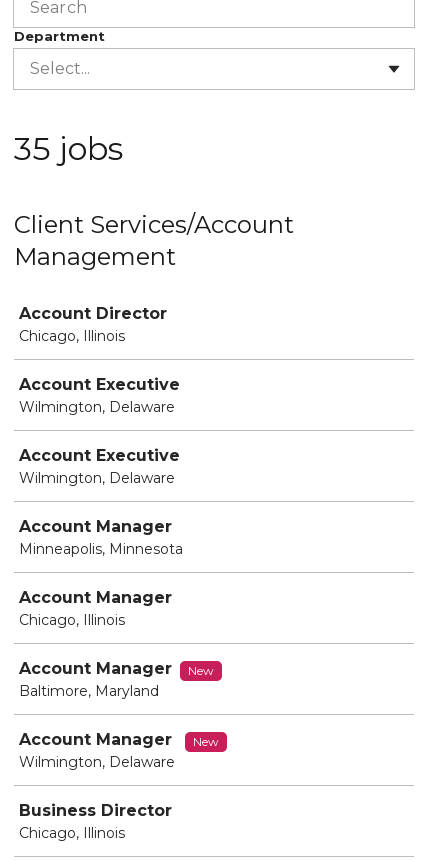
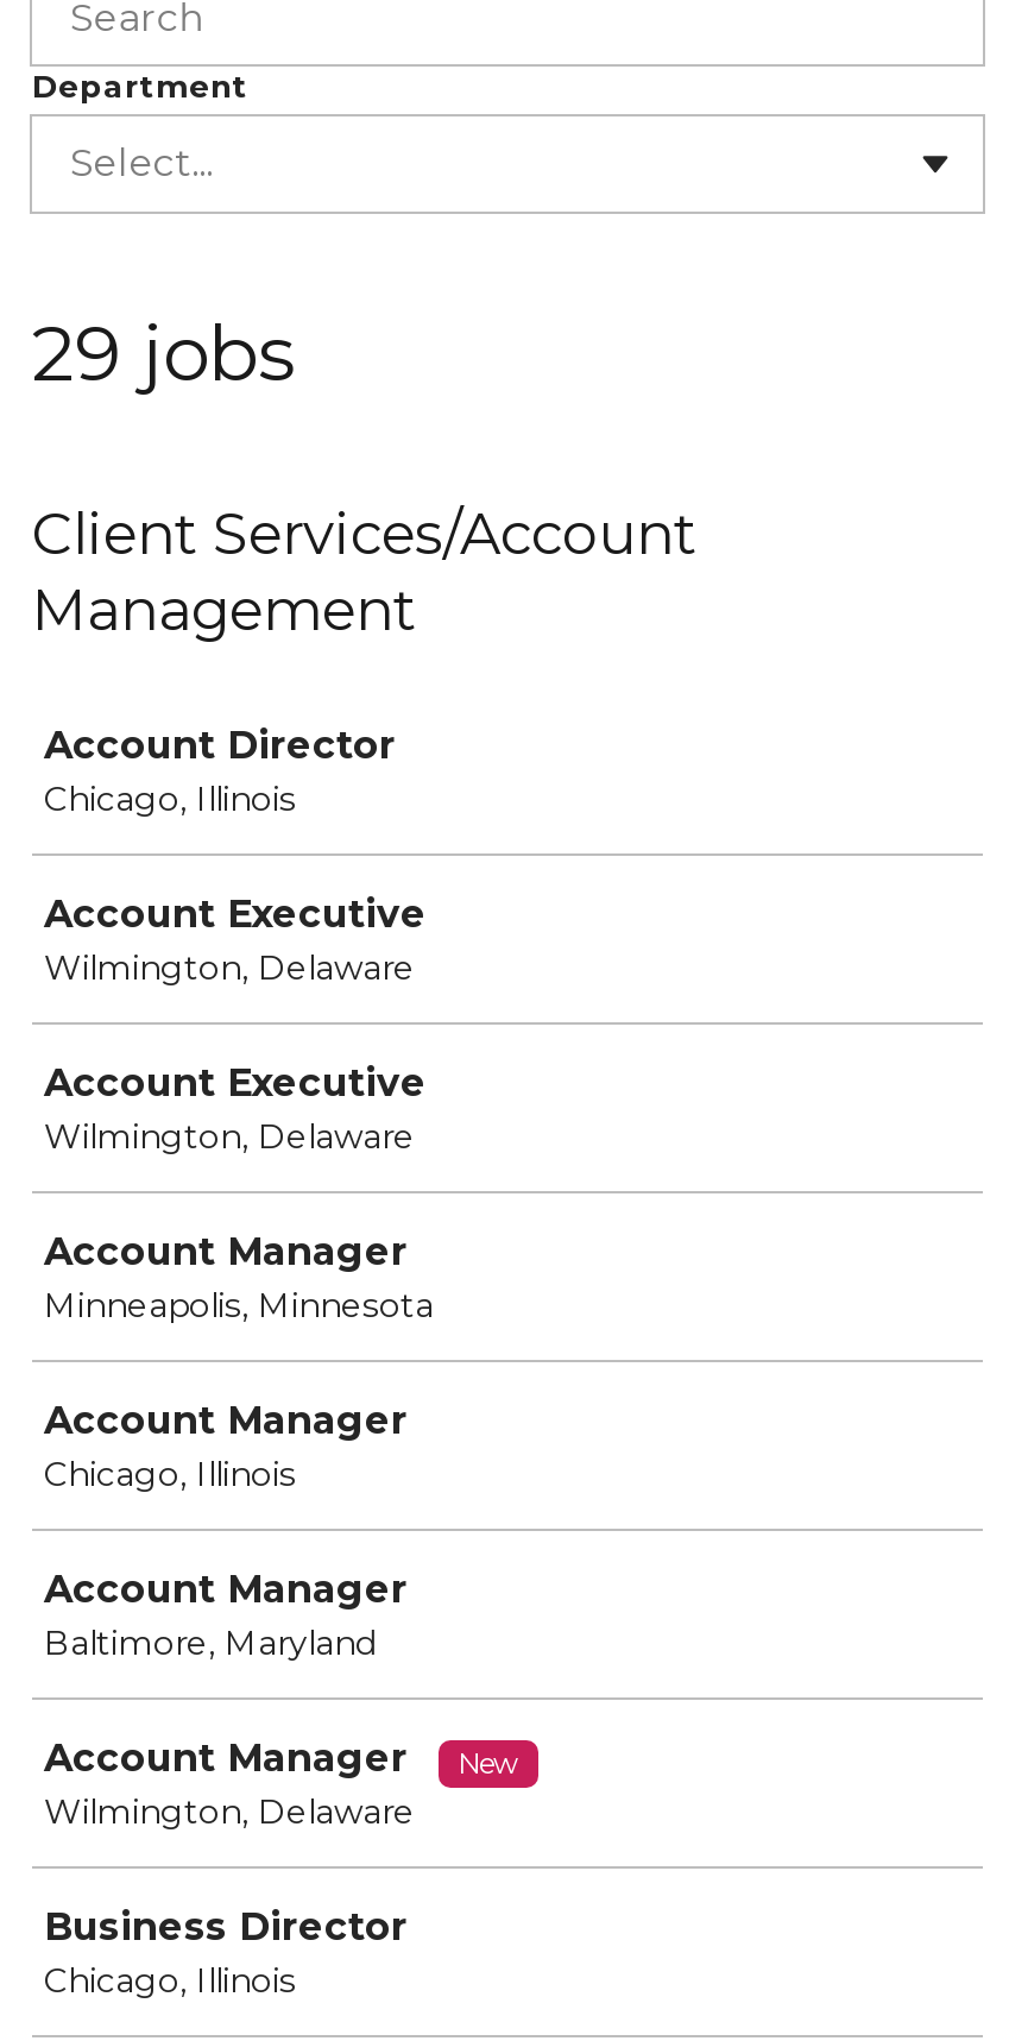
[14,129,123,168] 35 jobs -> [32,307,294,399] 29 jobs
[188,663,214,678] New -> none

